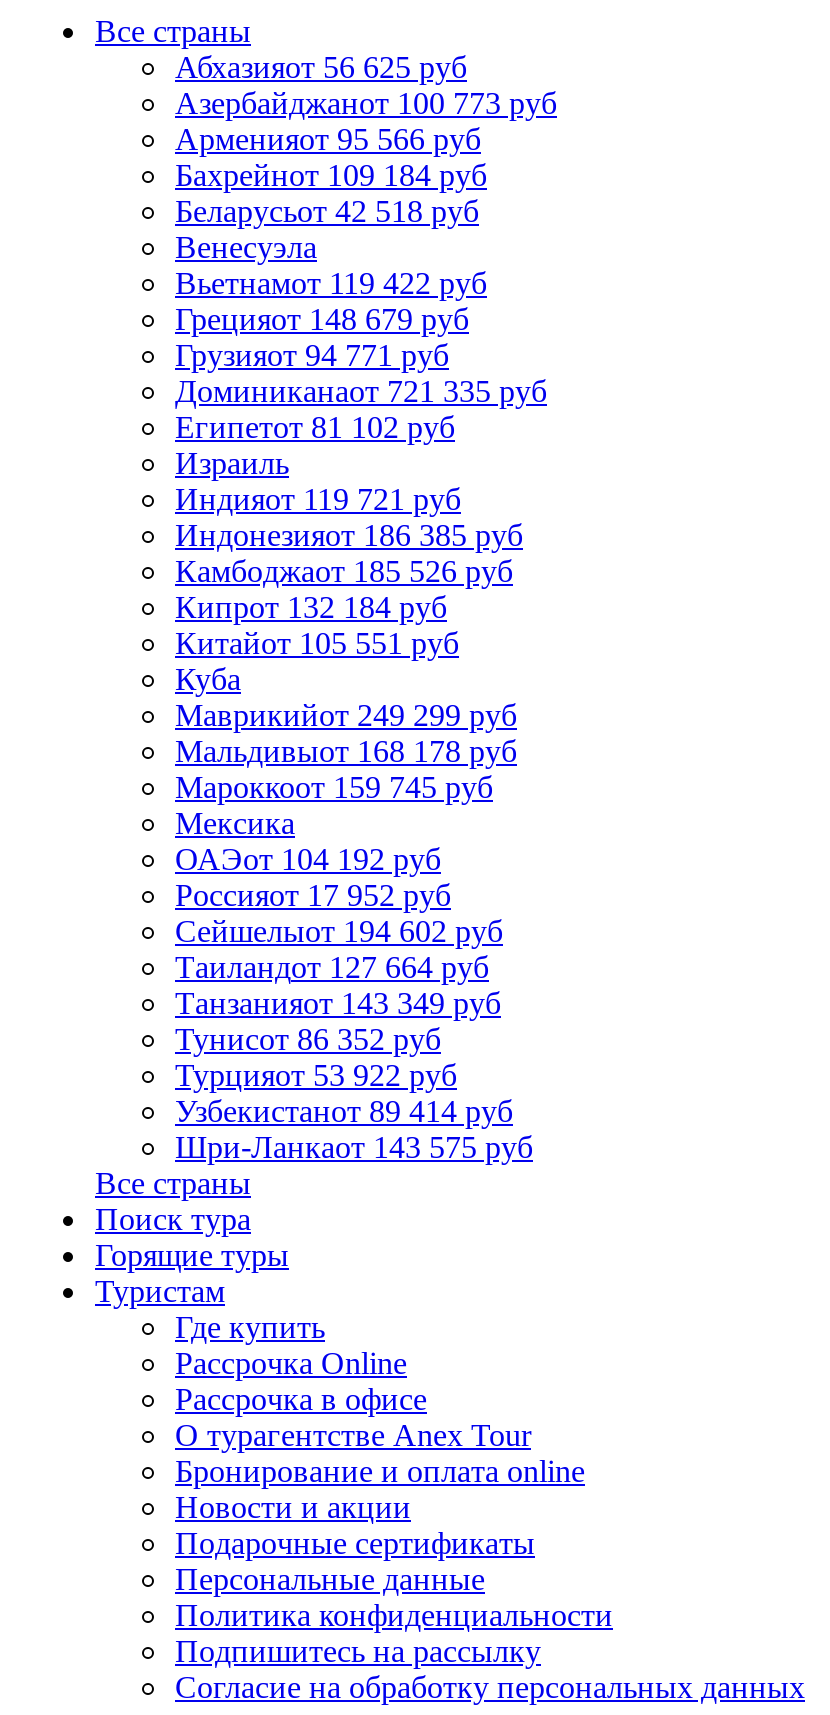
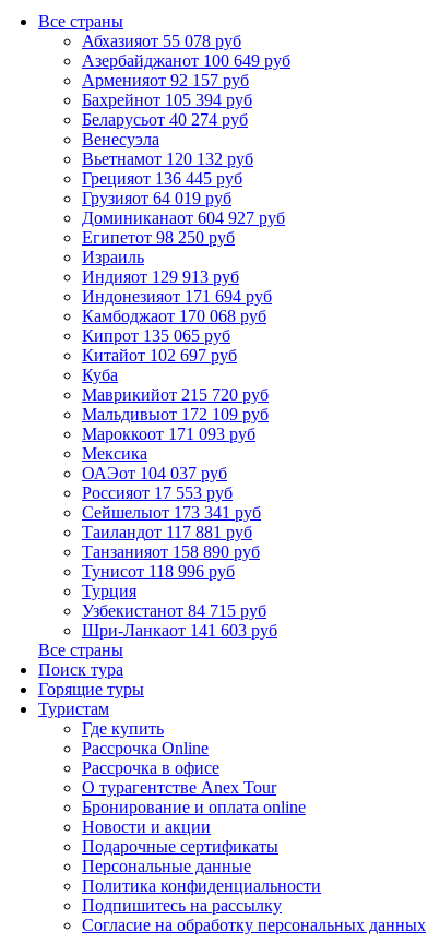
[175,50,467,84] Абхазияот 56 625 руб -> [82,32,241,50] Абхазияот 55 078 руб
[175,86,557,120] Азербайджанот 100 773 руб -> [82,51,290,70] Азербайджанот 100 649 руб
[175,122,481,156] Арменияот 95 566 руб -> [82,71,249,89] Арменияот 92 157 руб
[175,158,487,192] Бахрейнот 109 184 руб -> [82,91,252,109] Бахрейнот 105 394 руб
[175,194,479,228] Беларусьот 42 518 руб -> [82,110,248,129] Беларусьот 40 274 руб
[175,266,487,300] Вьетнамот 119 422 руб -> [82,150,253,168] Вьетнамот 120 132 руб
[175,302,469,336] Грецияот 148 679 руб -> [82,169,242,188] Грецияот 136 445 руб
[175,338,449,372] Грузияот 94 771 руб -> [82,189,231,207] Грузияот 64 019 руб
[175,374,547,408] Доминиканаот 721 335 руб -> [82,208,285,227] Доминиканаот 604 927 руб
[175,410,455,444] Египетот 81 102 руб -> [82,228,235,247] Египетот 98 250 руб
[175,482,461,516] Индияот 119 721 руб -> [82,267,239,286] Индияот 129 913 руб
[175,518,523,552] Индонезияот 186 385 руб -> [82,287,272,306] Индонезияот 171 694 руб
[175,554,513,588] Камбоджаот 185 526 руб -> [82,307,266,325] Камбоджаот 170 068 руб
[175,590,447,624] Кипрот 132 184 руб -> [82,326,230,345] Кипрот 135 065 руб
[175,626,459,660] Китайот 105 551 руб -> [82,346,237,365] Китайот 102 697 руб
[175,698,517,732] Маврикийот 249 299 руб -> [82,385,269,404] Маврикийот 215 720 руб
[175,734,517,768] Мальдивыот 168 178 руб -> [82,405,269,423] Мальдивыот 172 109 руб
[175,770,493,804] Мароккоот 159 745 руб -> [82,425,255,443] Мароккоот 171 093 руб
[175,842,533,1164] ОАЭот 104 192 руб | Россияот 17 952 руб | Сейшелыот 194 602 руб | Таиландот 127 664 руб | Танзанияот 143 349 руб | Тунисот 86 352 руб | Турцияот 53 922 руб | Узбекистанот 89 414 руб | Шри-Ланкаот 143 575 руб -> [82,464,277,640] ОАЭот 104 037 руб | Россияот 17 553 руб | Сейшелыот 173 341 руб | Таиландот 117 881 руб | Танзанияот 158 890 руб | Тунисот 118 996 руб | Турция | Узбекистанот 84 715 руб | Шри-Ланкаот 141 603 руб

